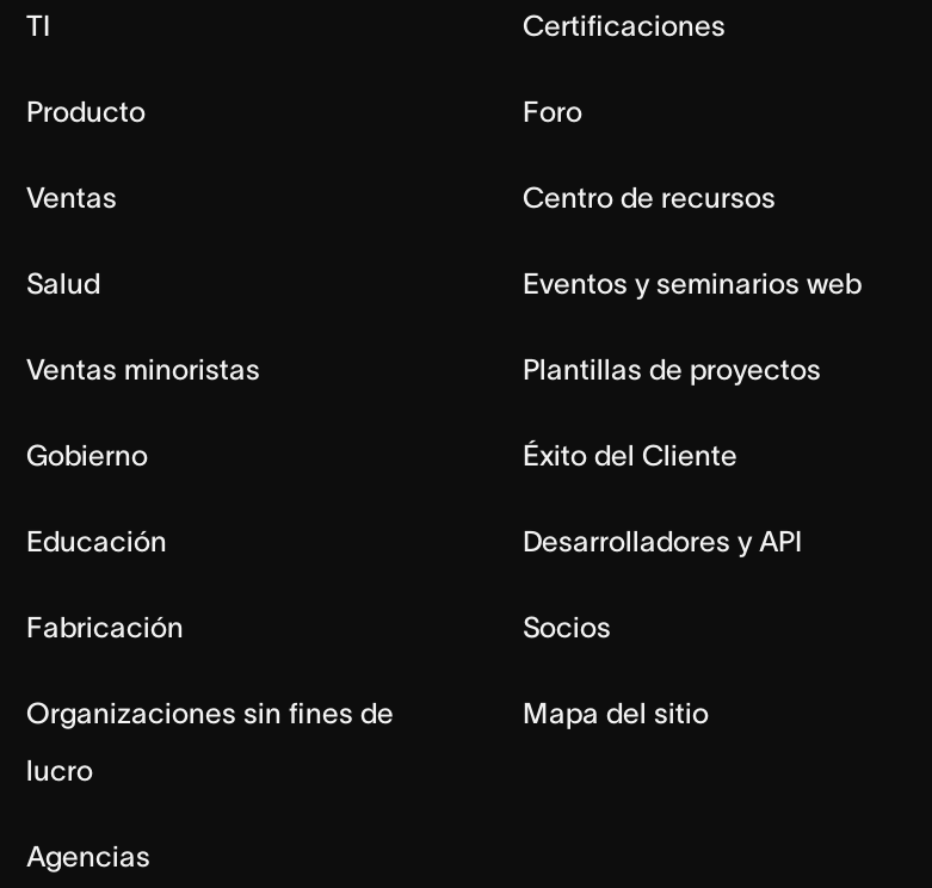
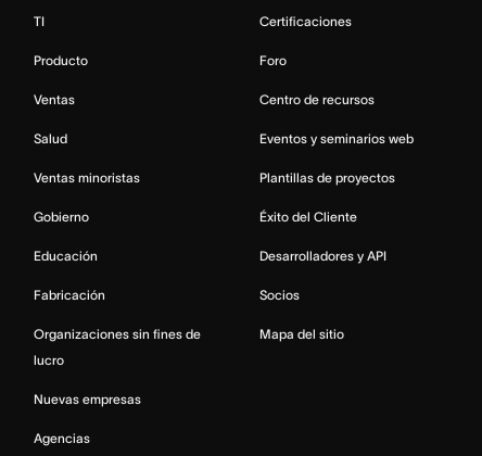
none -> [34,392,141,406] Nuevas empresas

